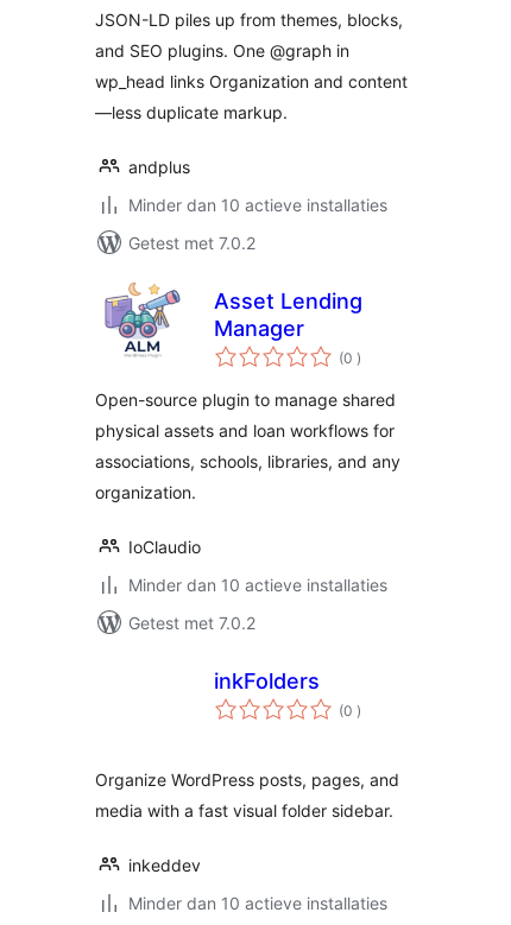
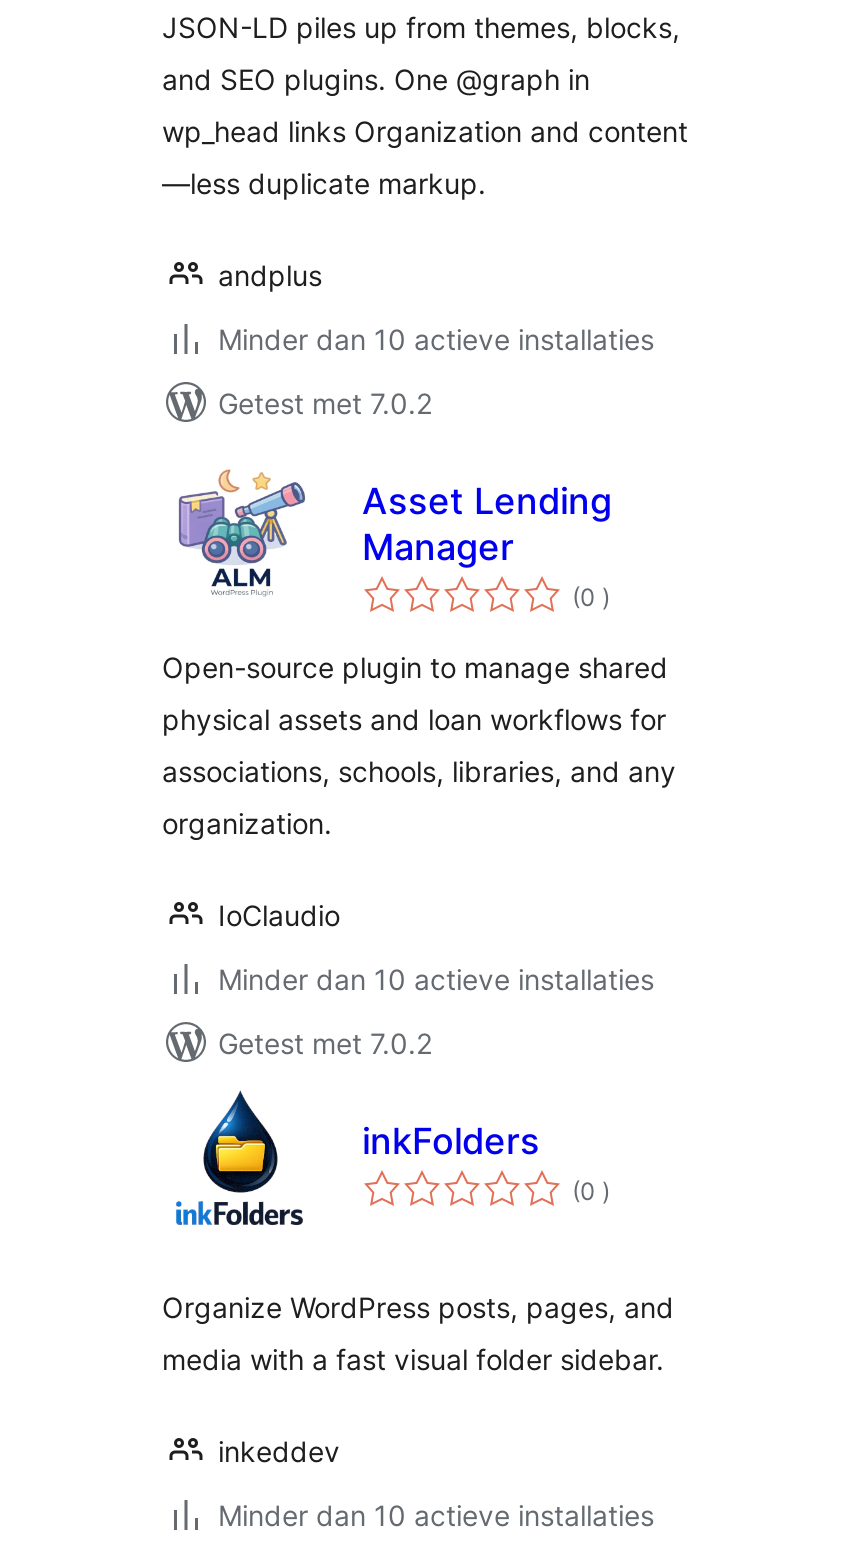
none -> [174,1090,306,1228] [image]

